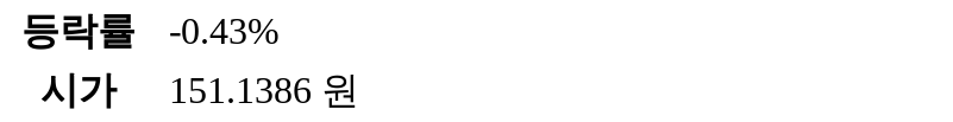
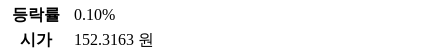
[21,11,278,51] 등락률 -0.43% -> [12,6,115,23] 등락률 0.10%
[40,70,359,110] 시가 151.1386 원 -> [20,31,154,48] 시가 152.3163 원

